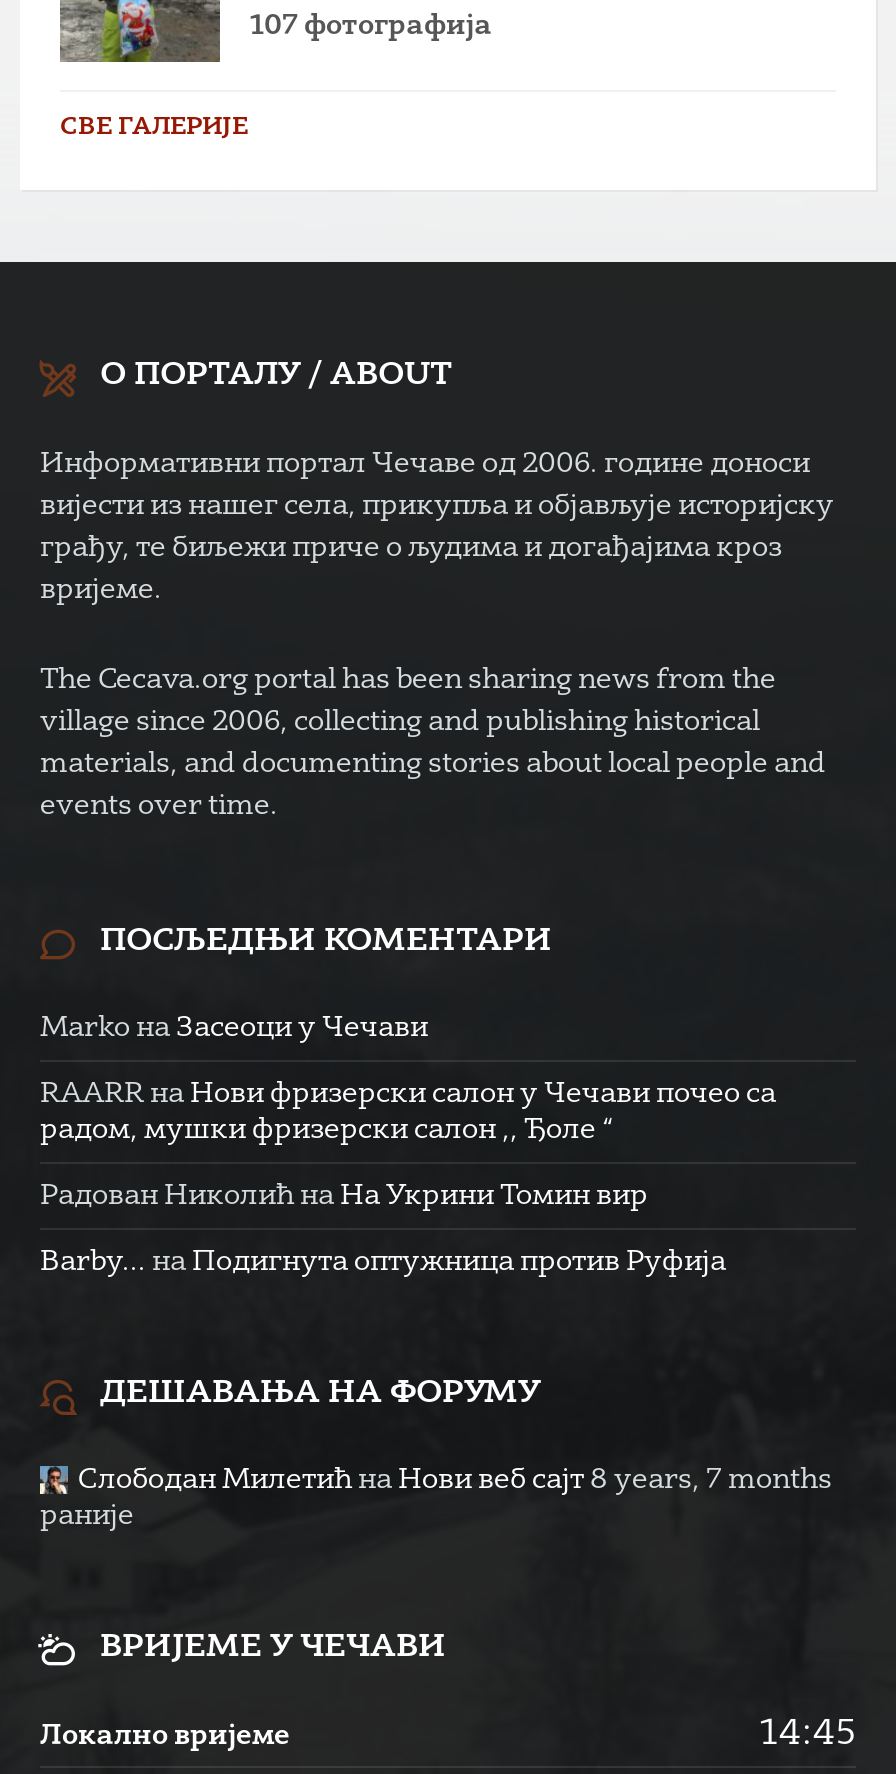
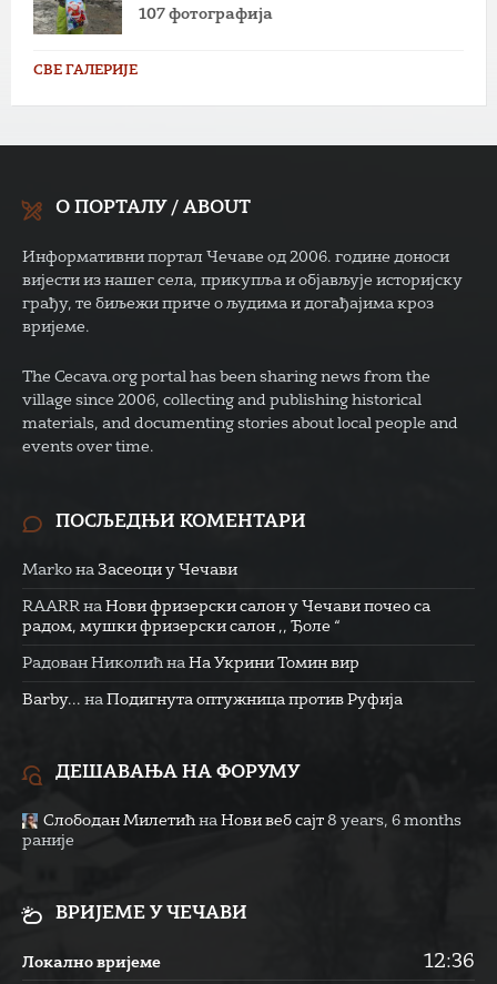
[78,1466,832,1494] Слободан Милетић на Нови веб сајт 8 years, 7 months -> [43,813,461,829] Слободан Милетић на Нови веб сајт 8 years, 6 months
[760,1716,856,1752] 14:45 -> [424,952,475,972] 12:36

